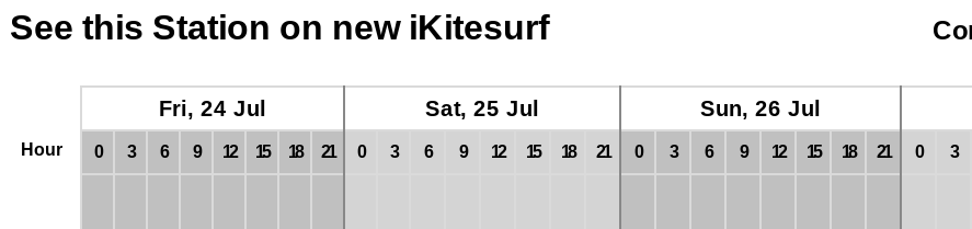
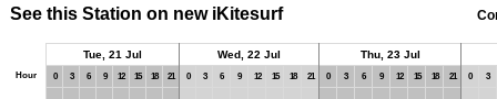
[159,96,266,121] Fri, 24 Jul -> [83,48,142,61] Tue, 21 Jul
[425,96,539,121] Sat, 25 Jul -> [217,48,281,61] Wed, 22 Jul
[700,96,821,121] Sun, 26 Jul -> [360,48,420,61] Thu, 23 Jul

